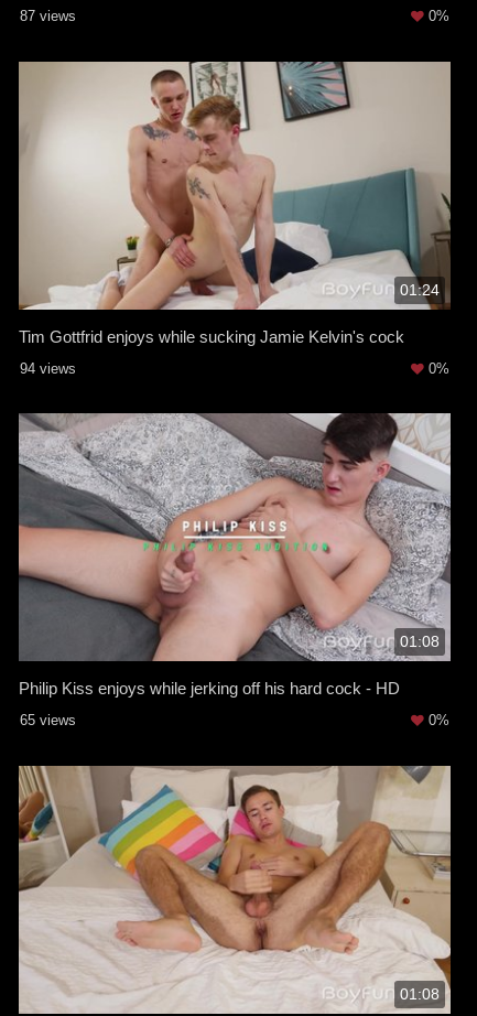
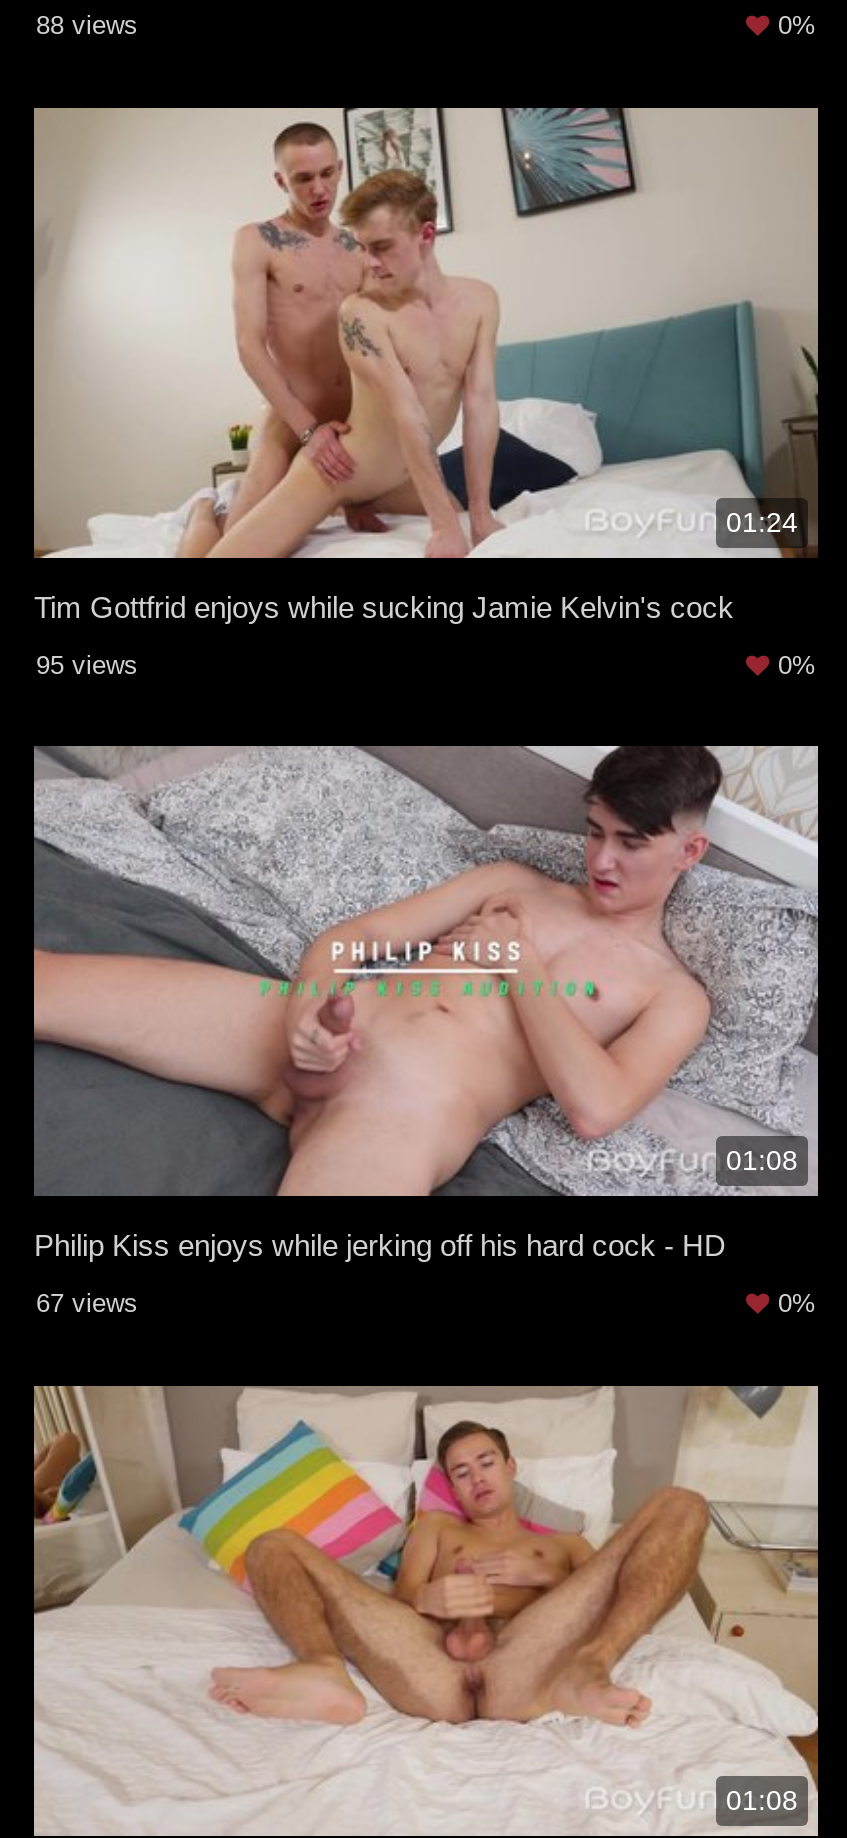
[20,8,76,25] 87 views -> [36,11,138,41] 88 views
[20,360,76,377] 94 views -> [36,650,138,680] 95 views
[20,712,76,729] 65 views -> [36,1288,138,1318] 67 views

